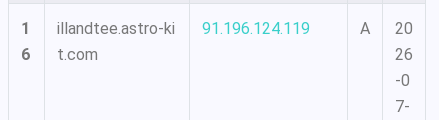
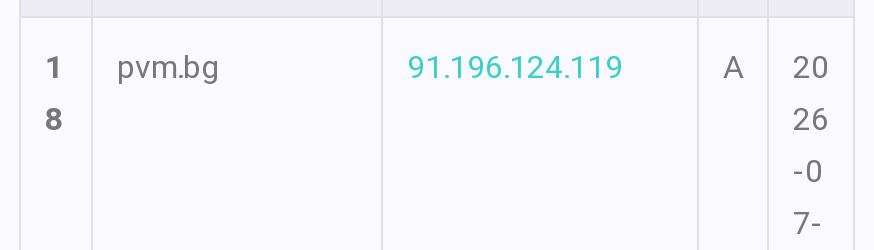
[57,19,175,64] illandtee.astro-ki | t.com -> [117,48,219,86] pvm.bg
[21,45,30,64] 6 -> [45,100,63,138] 8

